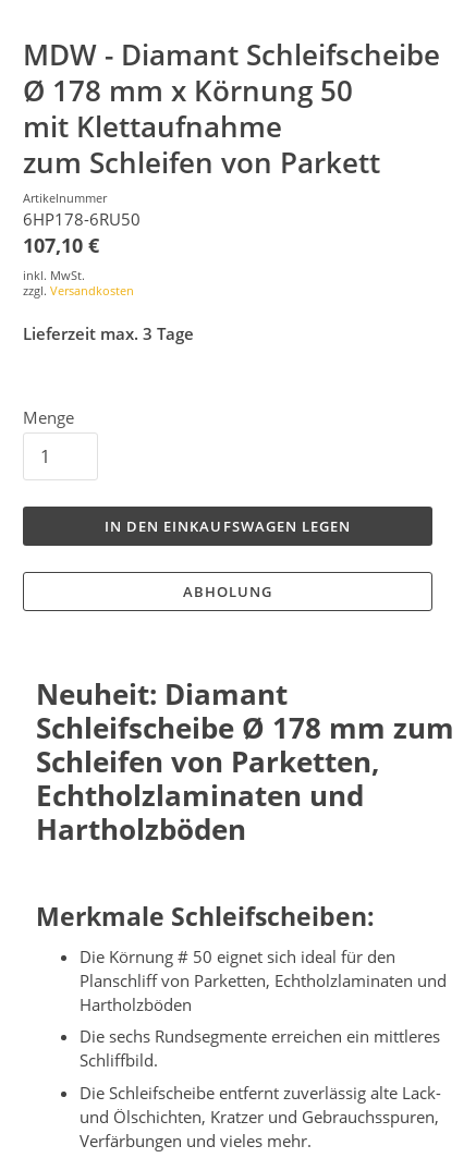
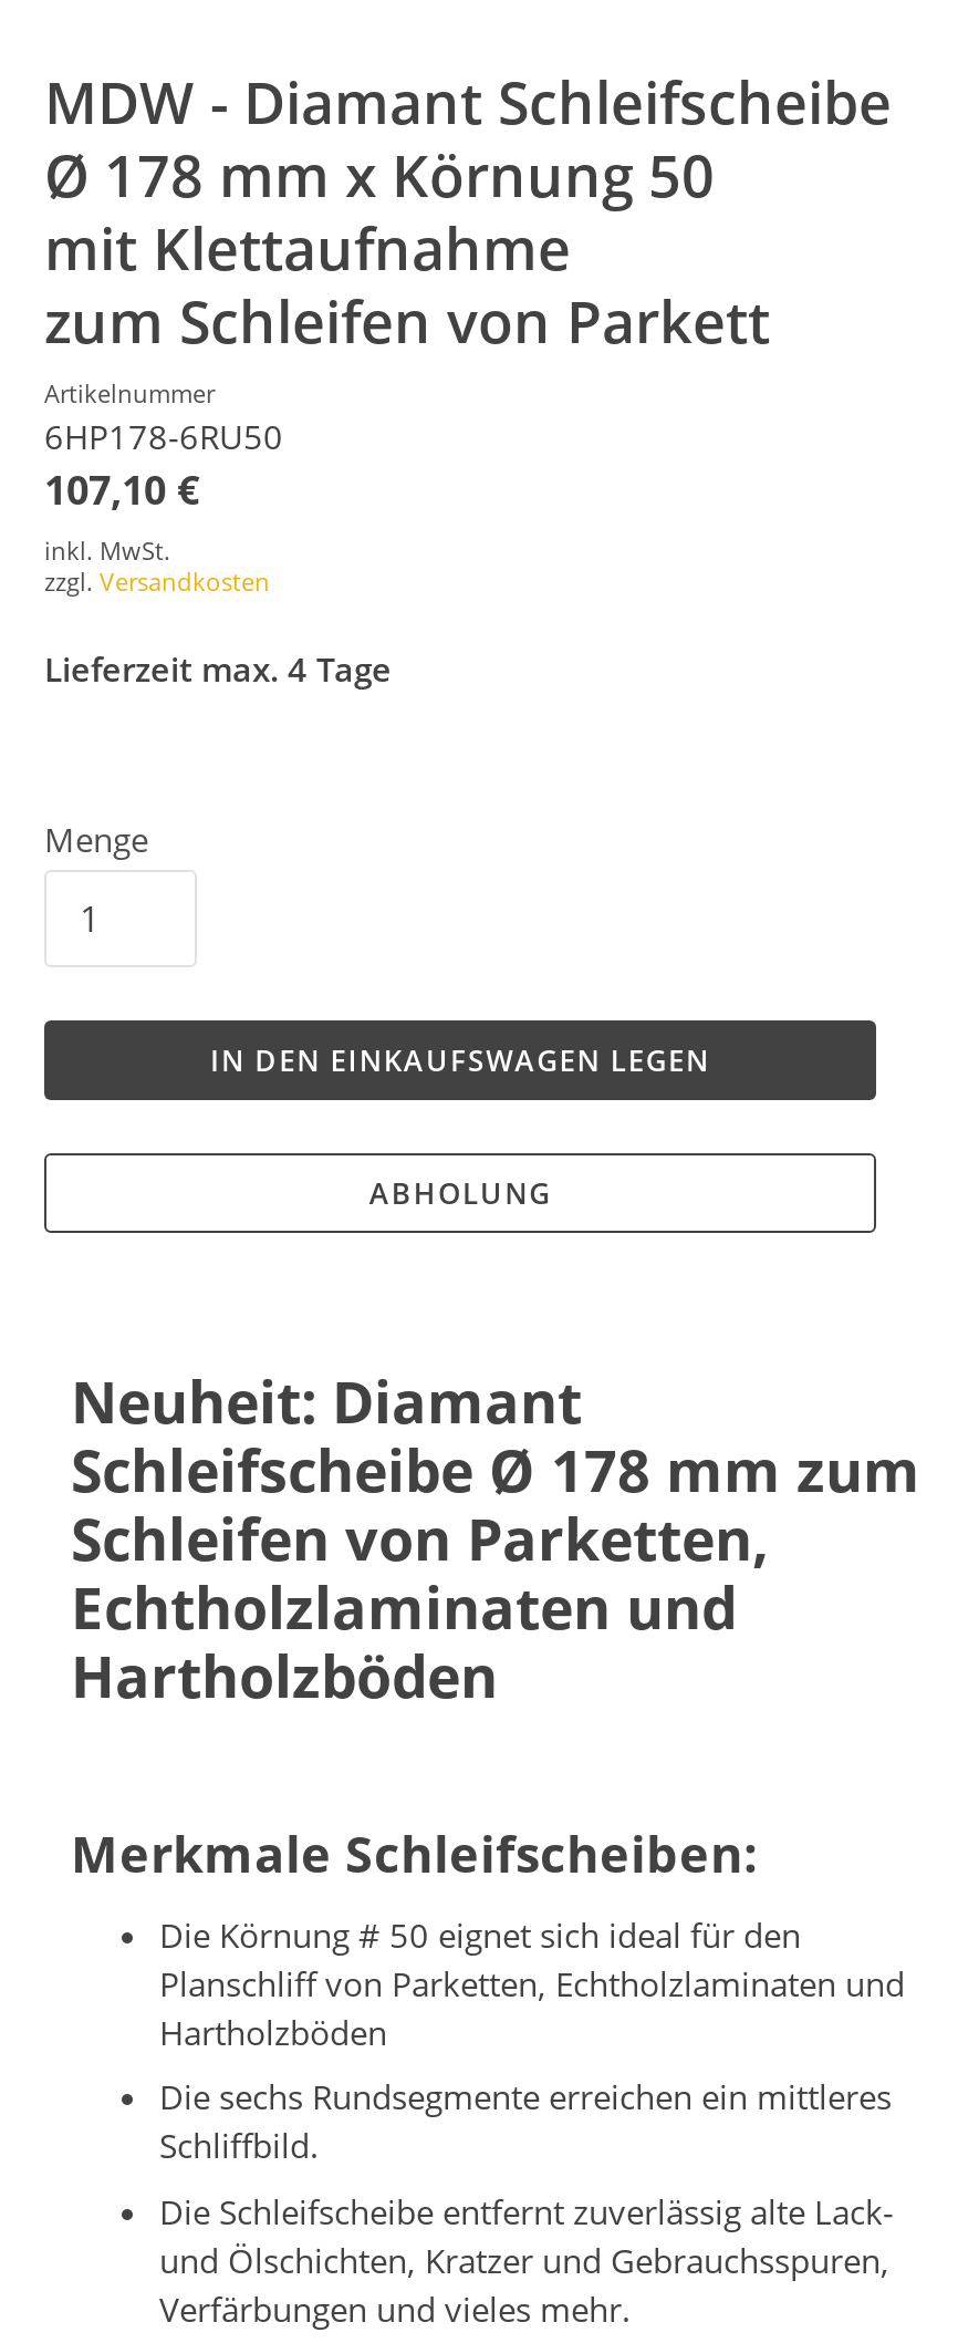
[23,322,194,344] Lieferzeit max. 3 Tage -> [44,645,392,690] Lieferzeit max. 4 Tage

